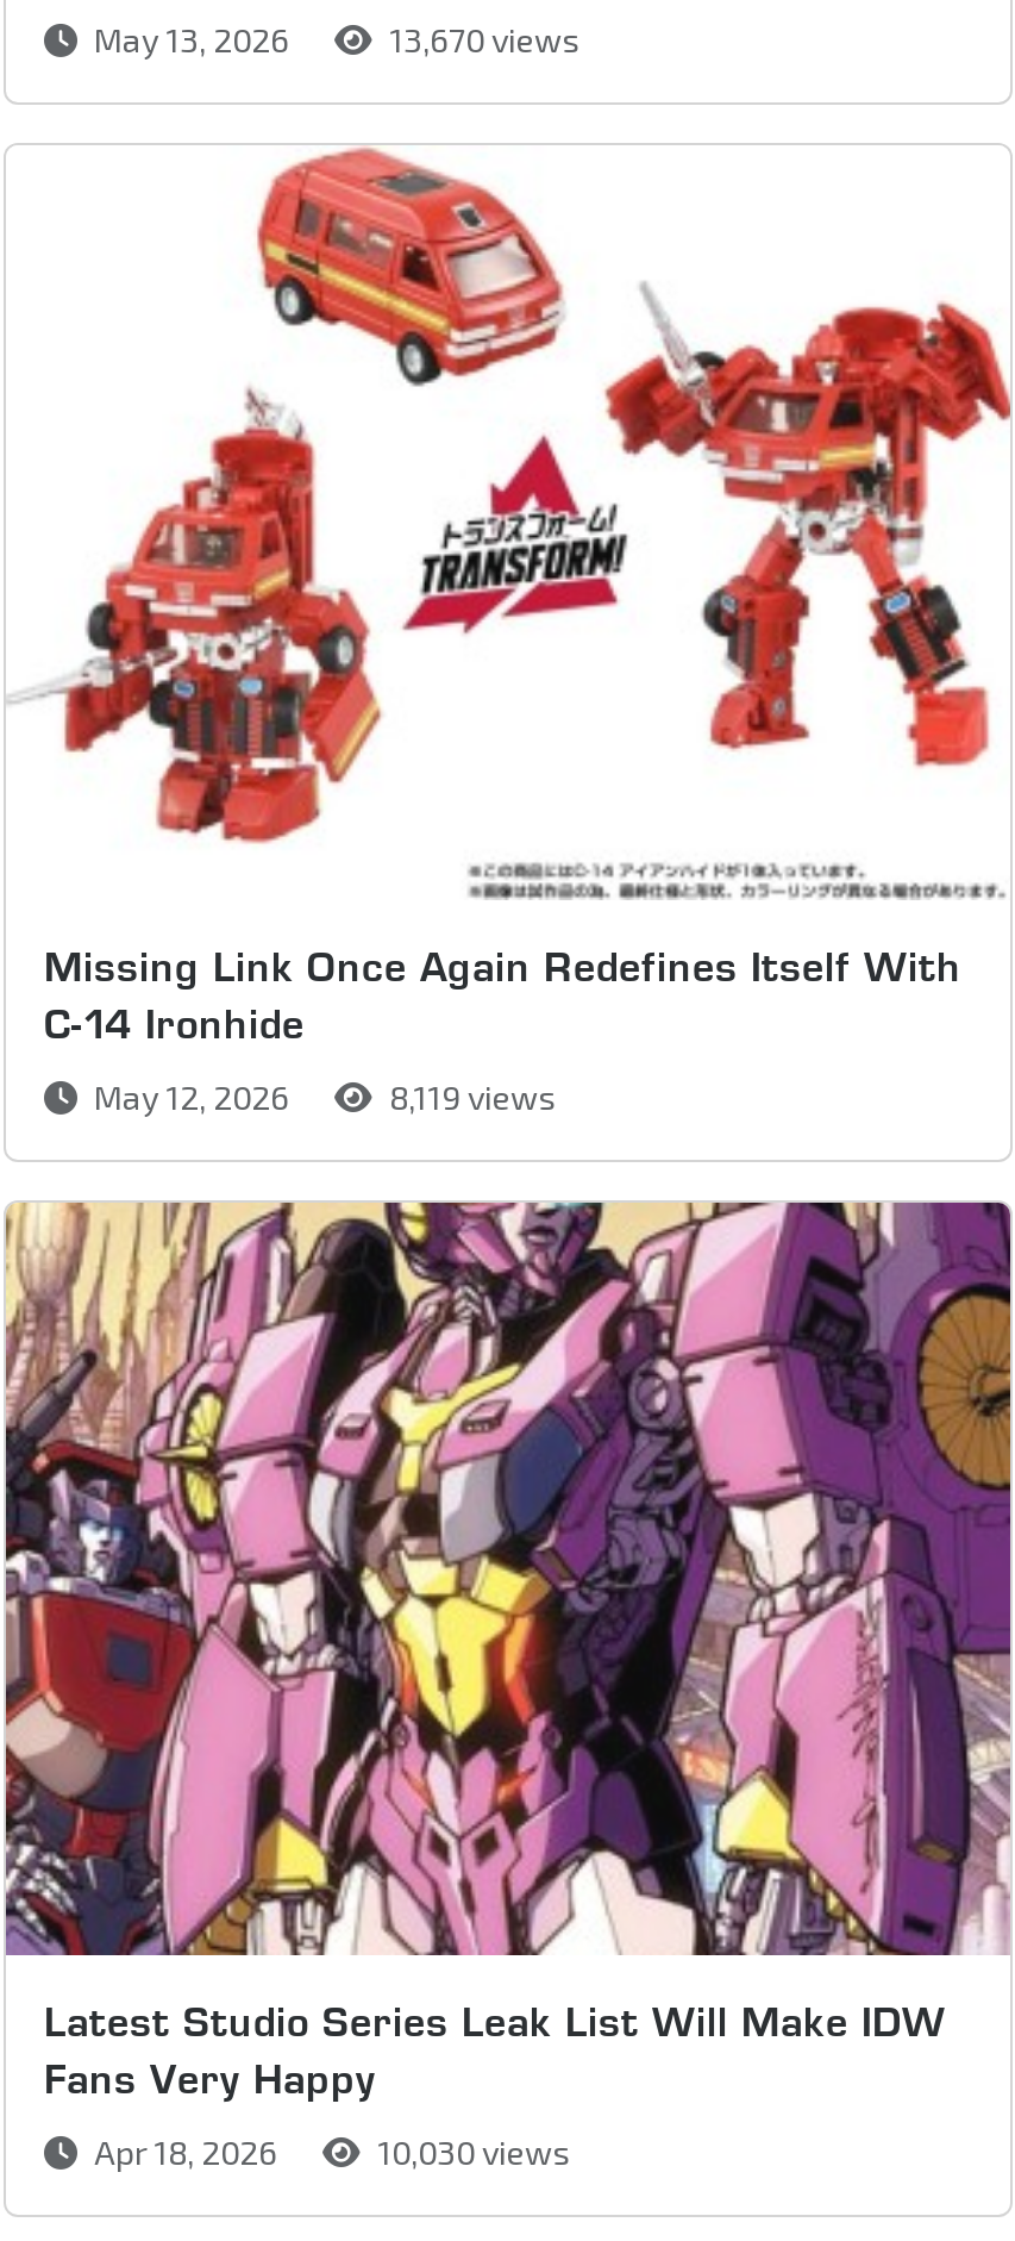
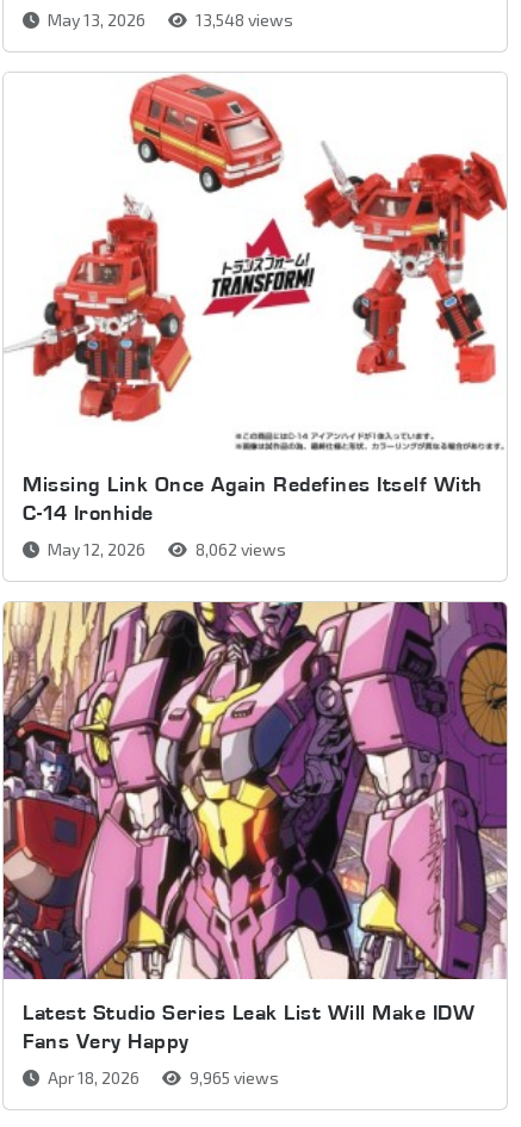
[382,20,582,60] 13,670 views -> [192,10,293,30] 13,548 views
[382,1076,558,1116] 8,119 views -> [192,539,286,559] 8,062 views
[370,2132,572,2172] 10,030 views -> [186,1068,279,1088] 9,965 views

